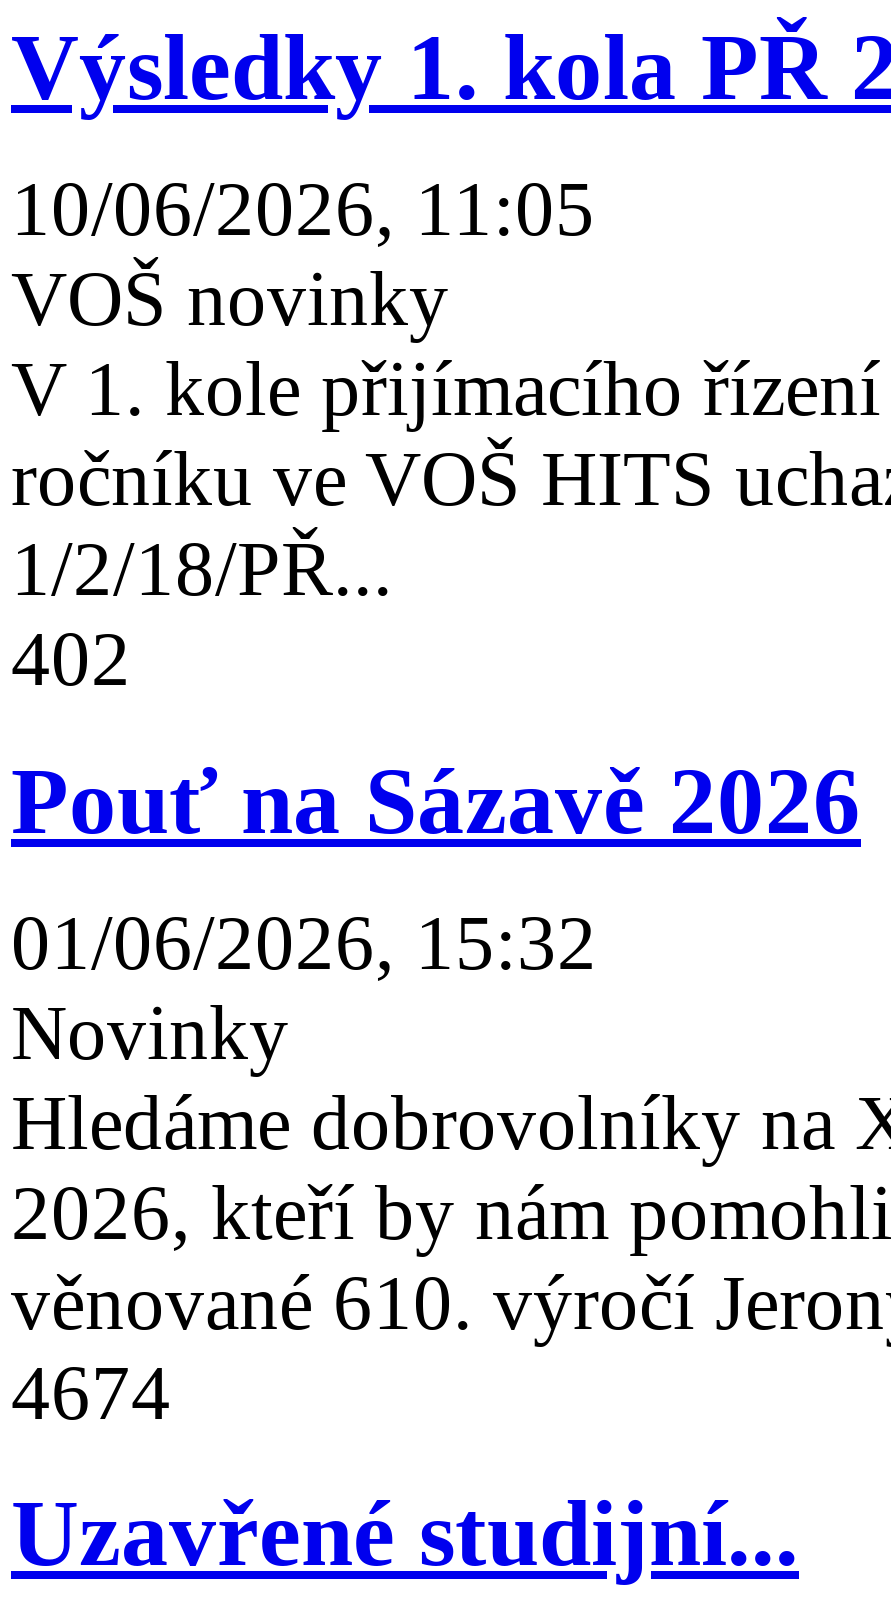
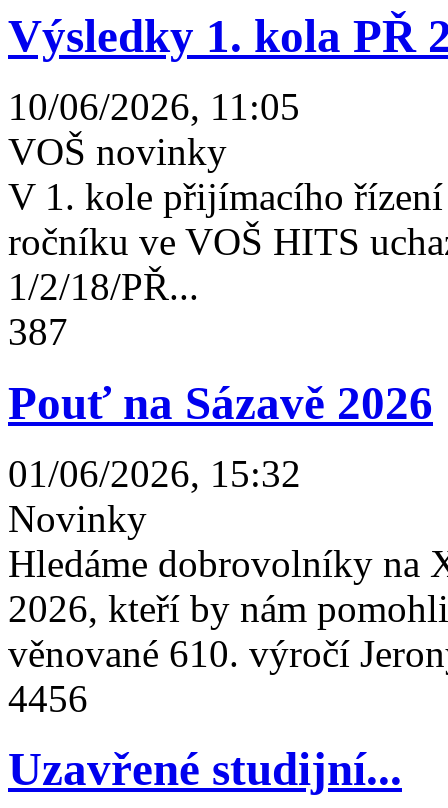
[11,615,131,701] 402 -> [8,310,68,353] 387
[11,1349,171,1435] 4674 -> [8,677,88,720] 4456

